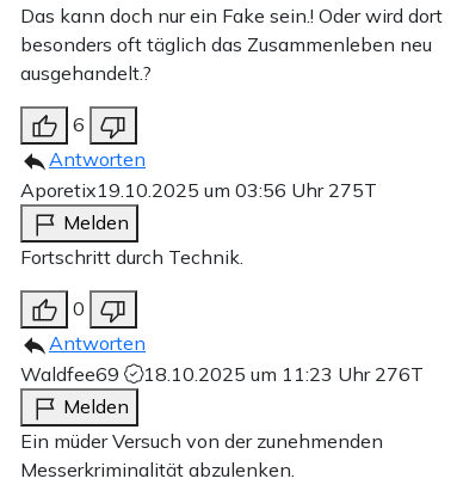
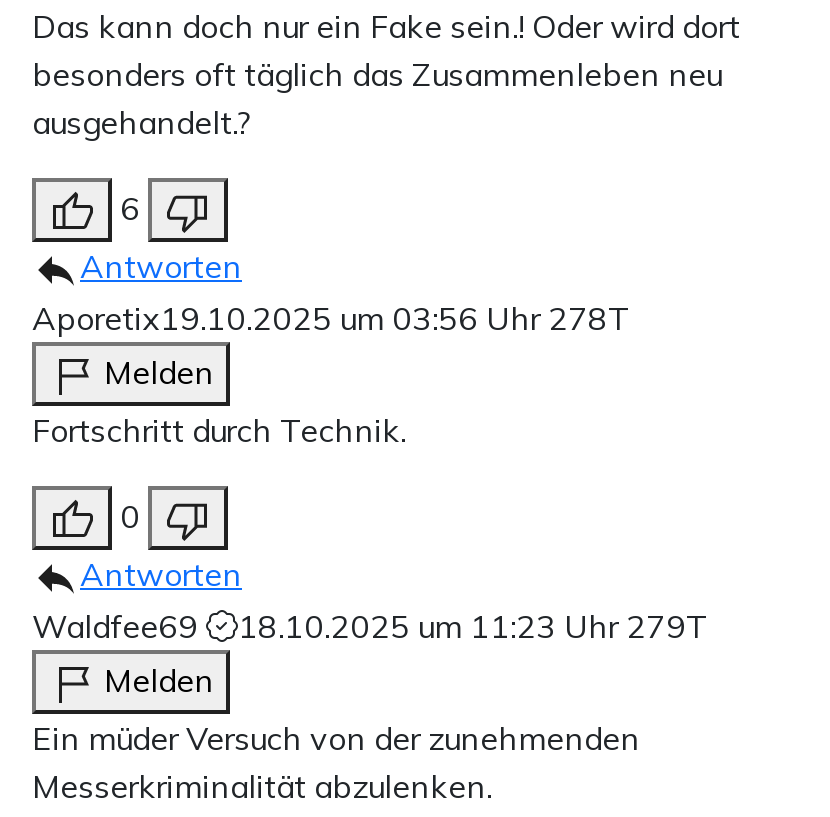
[20,178,377,202] Aporetix19.10.2025 um 03:56 Uhr 275T -> [32,298,630,338] Aporetix19.10.2025 um 03:56 Uhr 278T
[20,362,424,386] Waldfee69 18.10.2025 um 11:23 Uhr 276T -> [32,606,708,646] Waldfee69 18.10.2025 um 11:23 Uhr 279T

